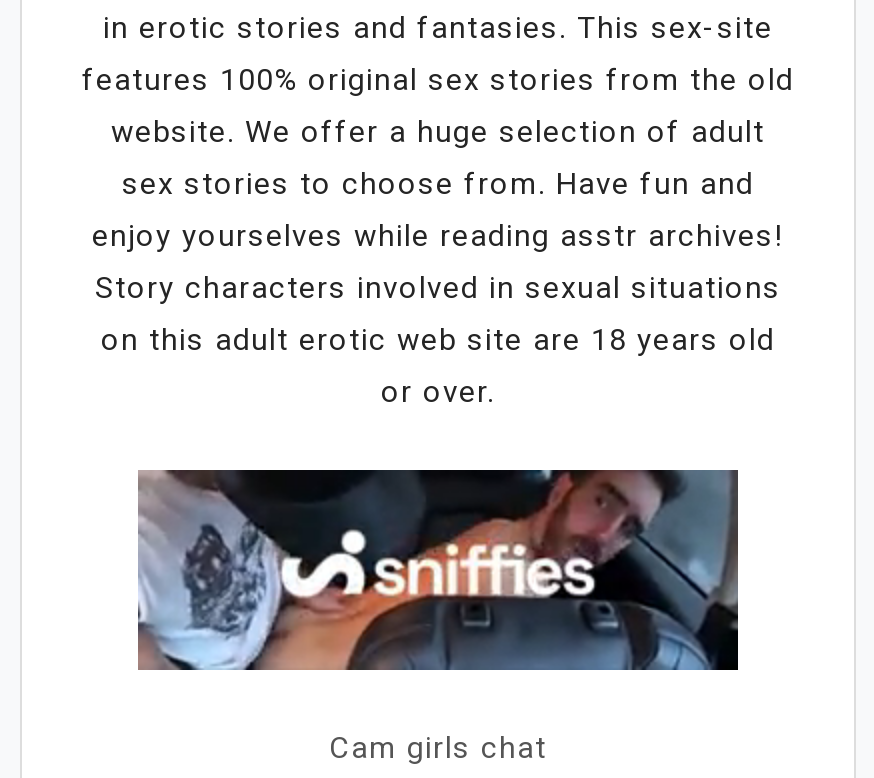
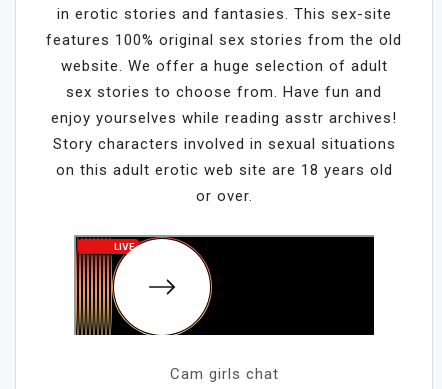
[138,468,740,672] [image] -> [74,235,375,336] [image]

